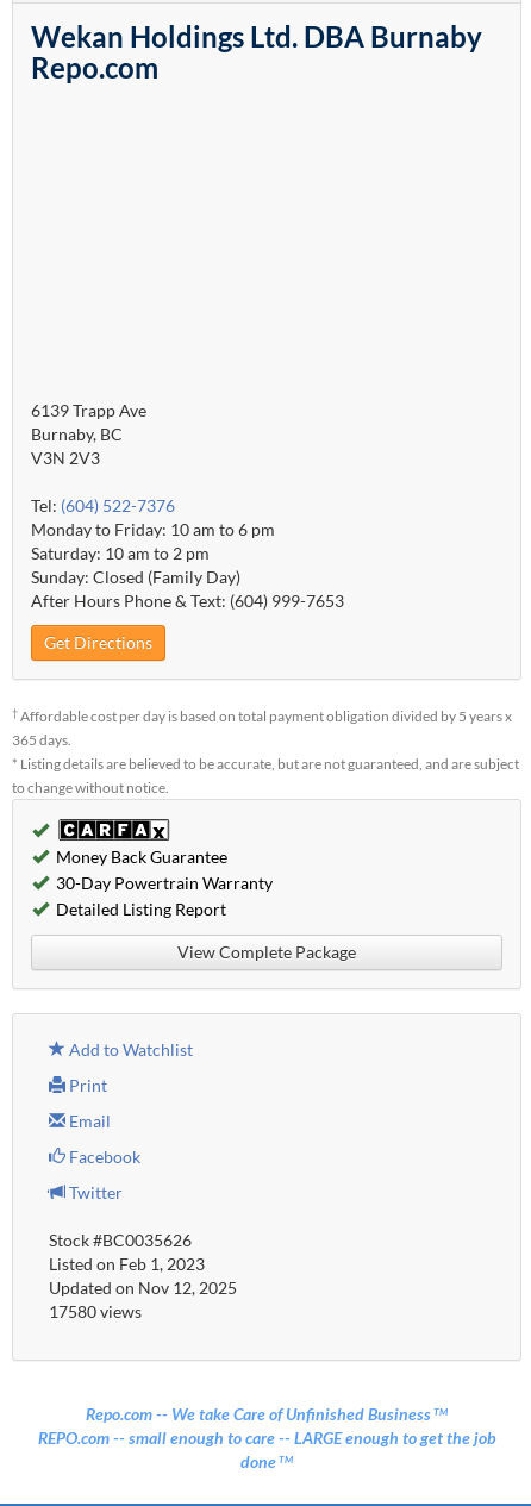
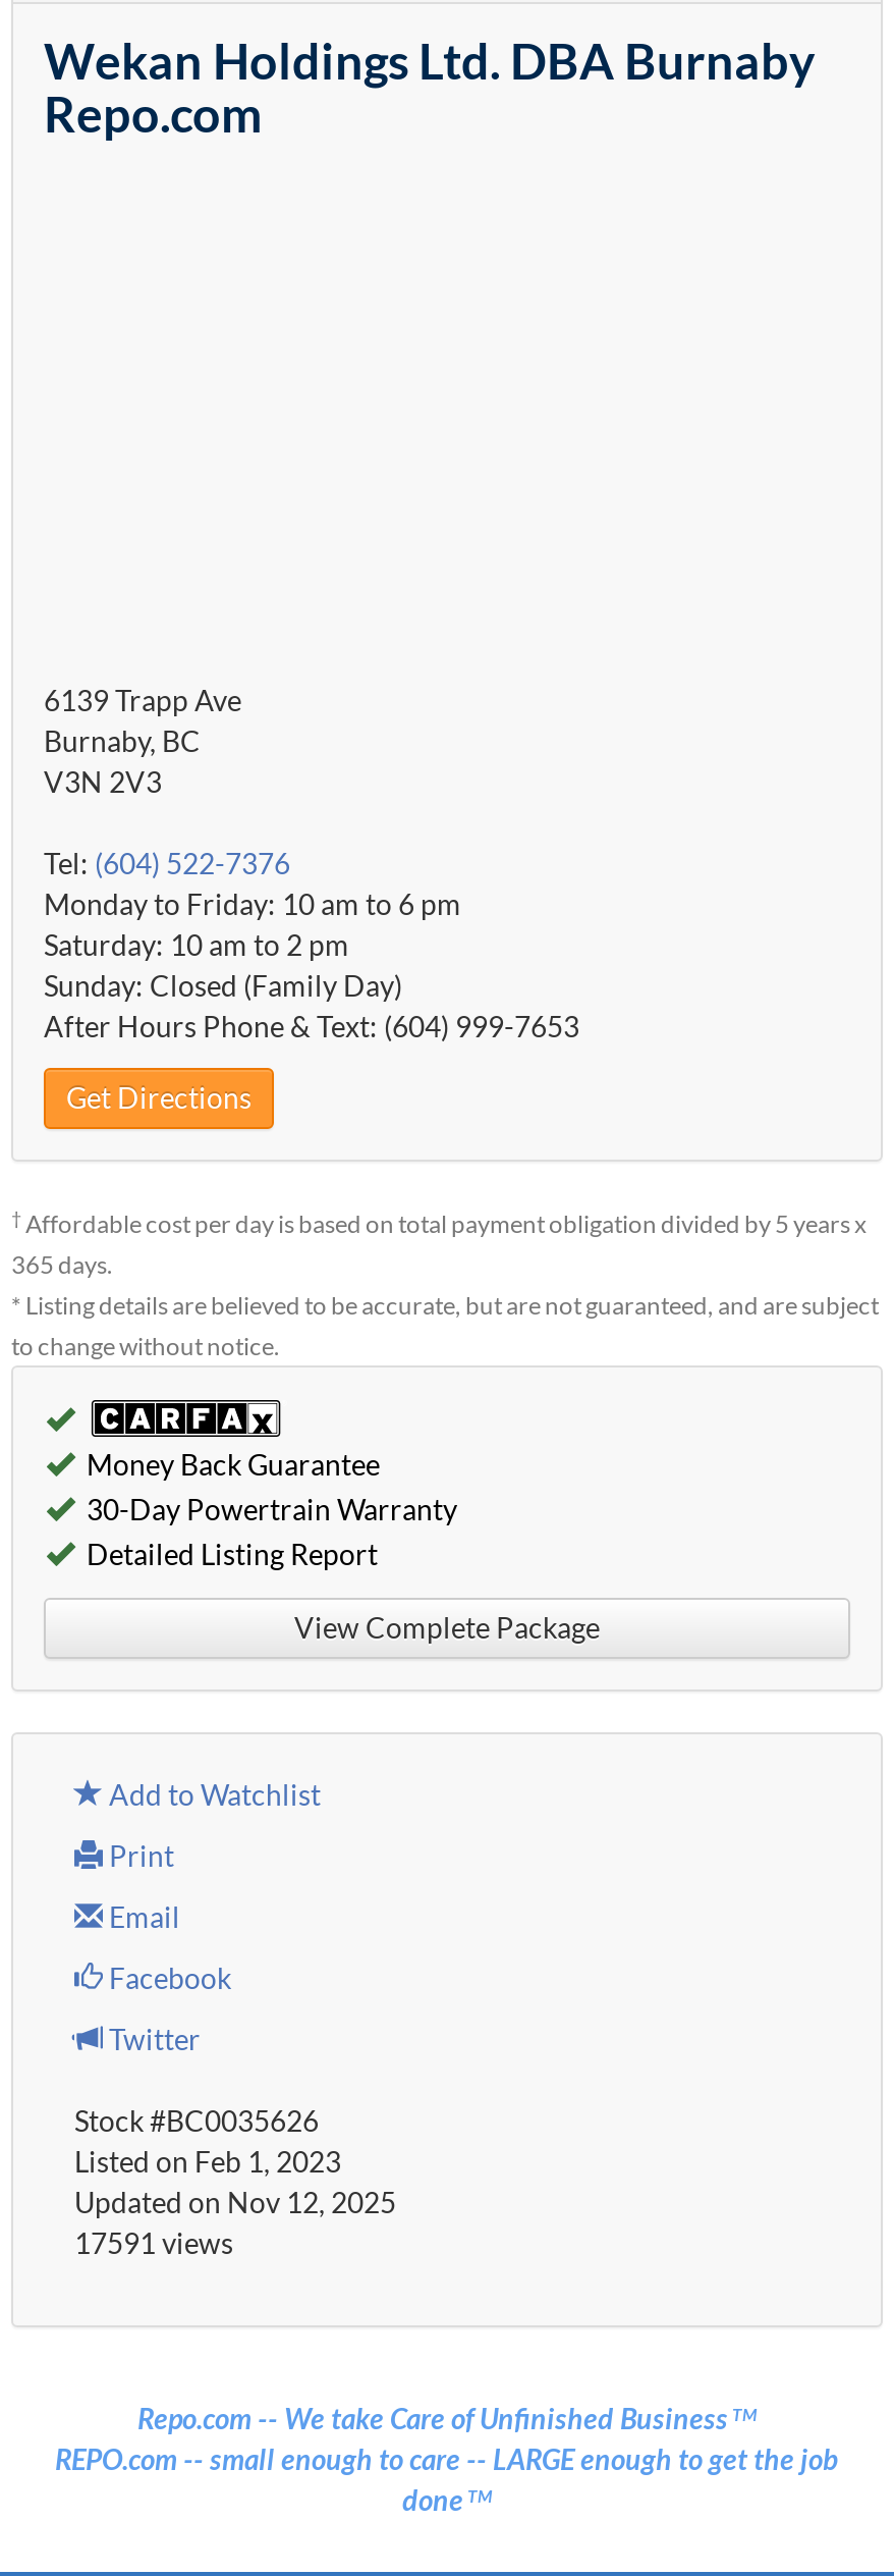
[49,1301,142,1321] 17580 views -> [74,2225,233,2260] 17591 views

